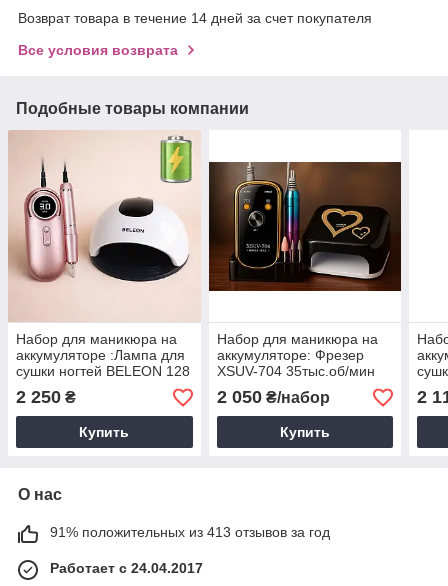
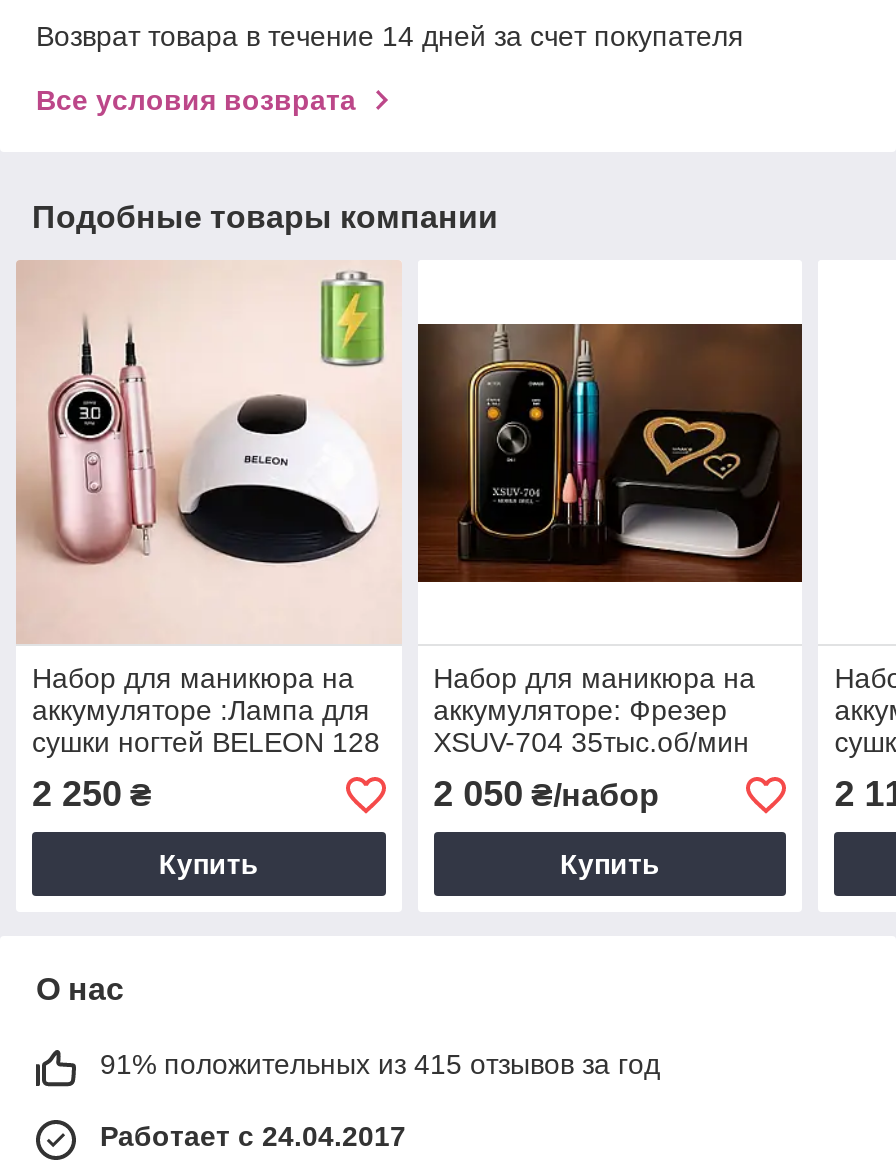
[50,524,330,540] 91% положительных из 413 отзывов за год -> [100,1049,660,1081] 91% положительных из 415 отзывов за год

